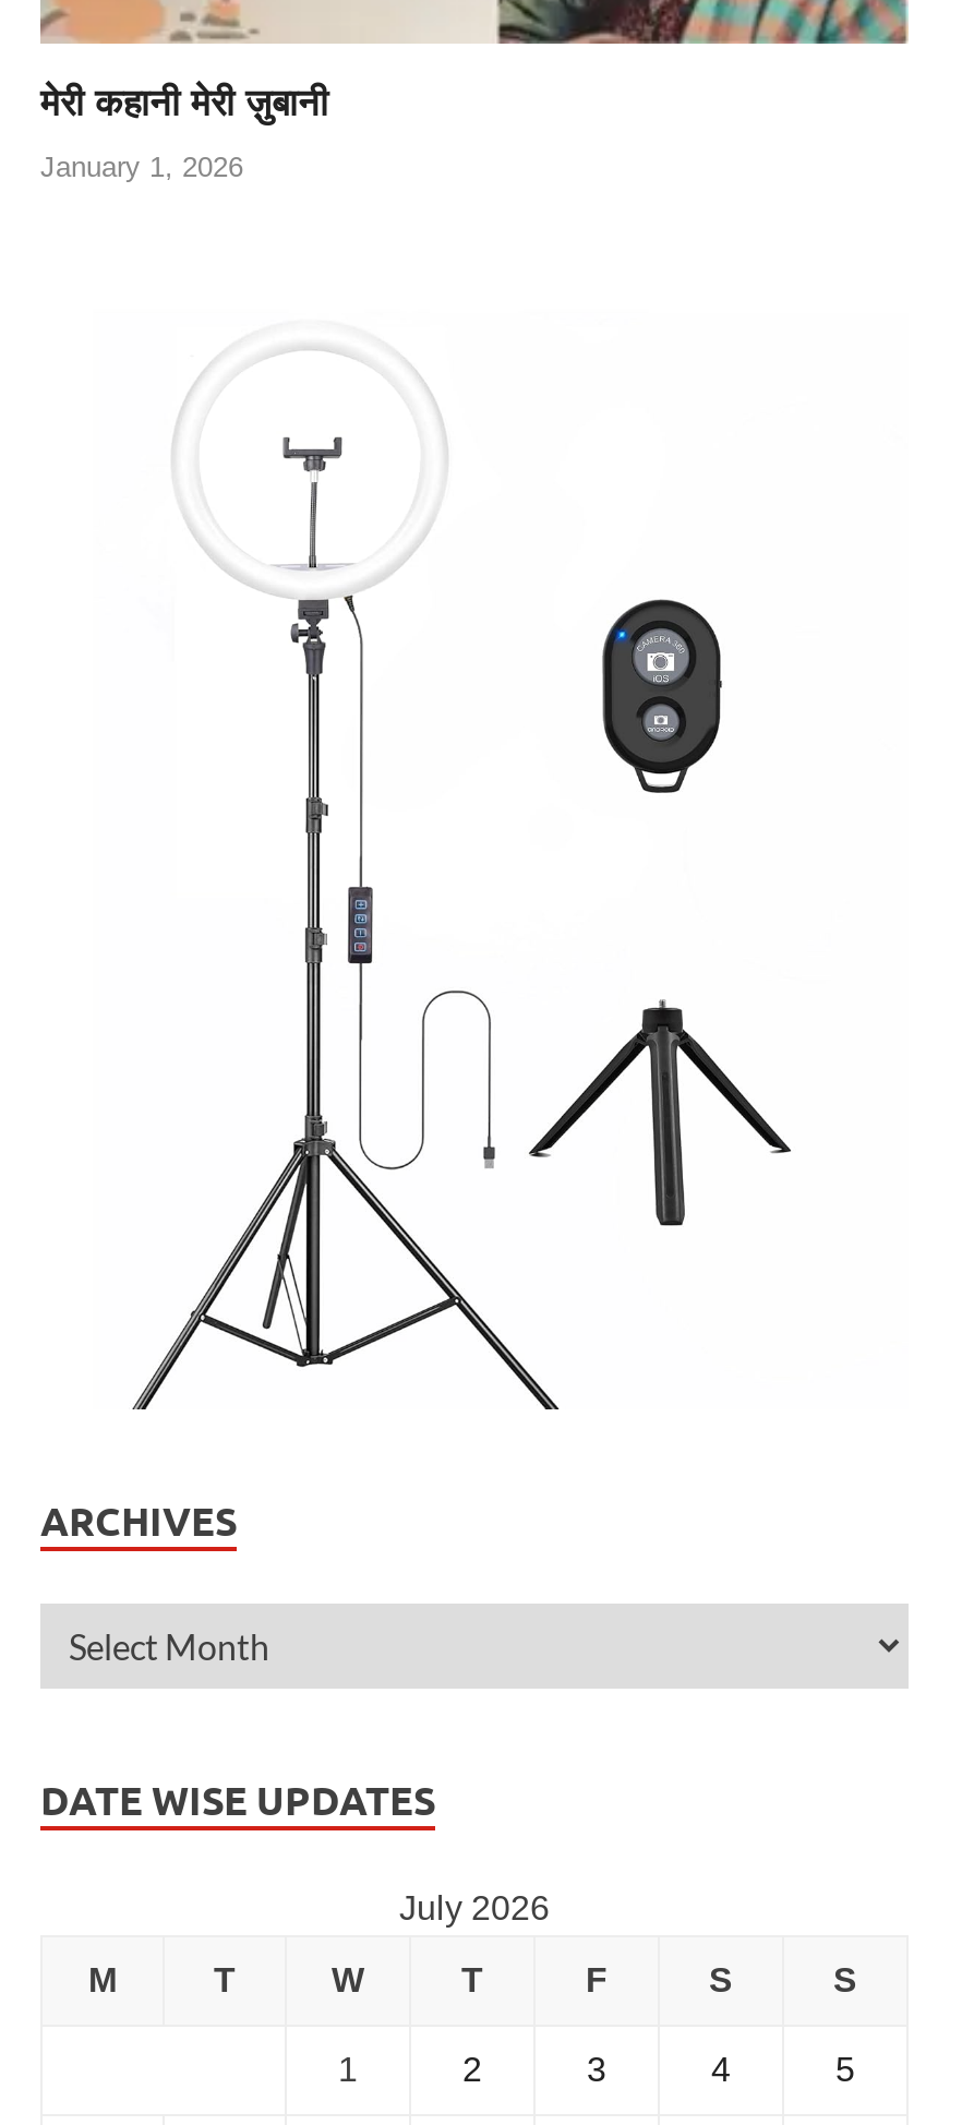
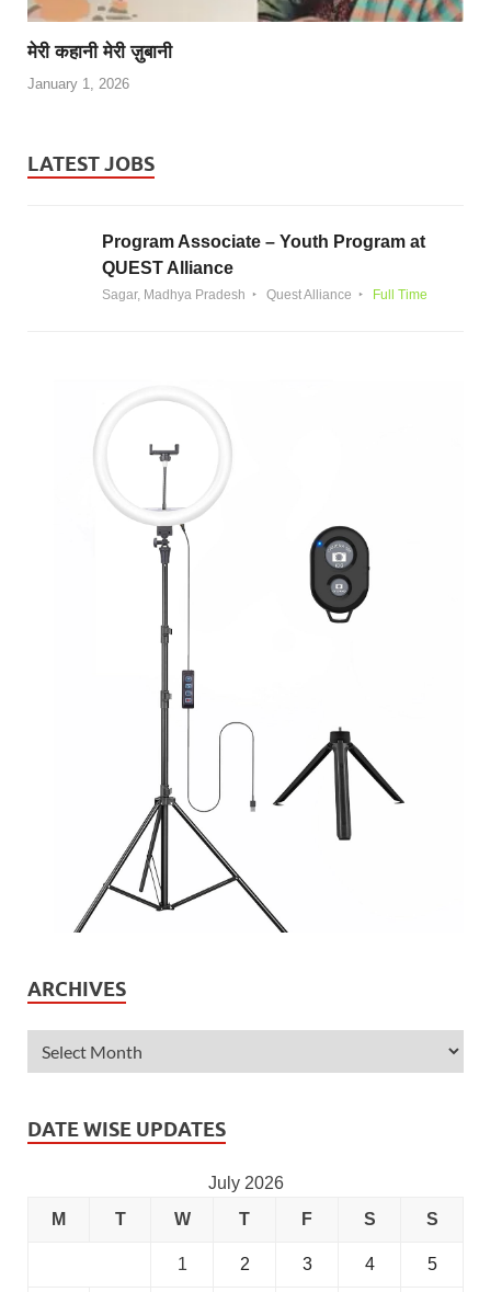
none -> [27,153,427,303] LATEST JOBS | Program Associate – Youth Program at | QUEST Alliance | Sagar, Madhya Pradesh | Quest Alliance | Full Time

